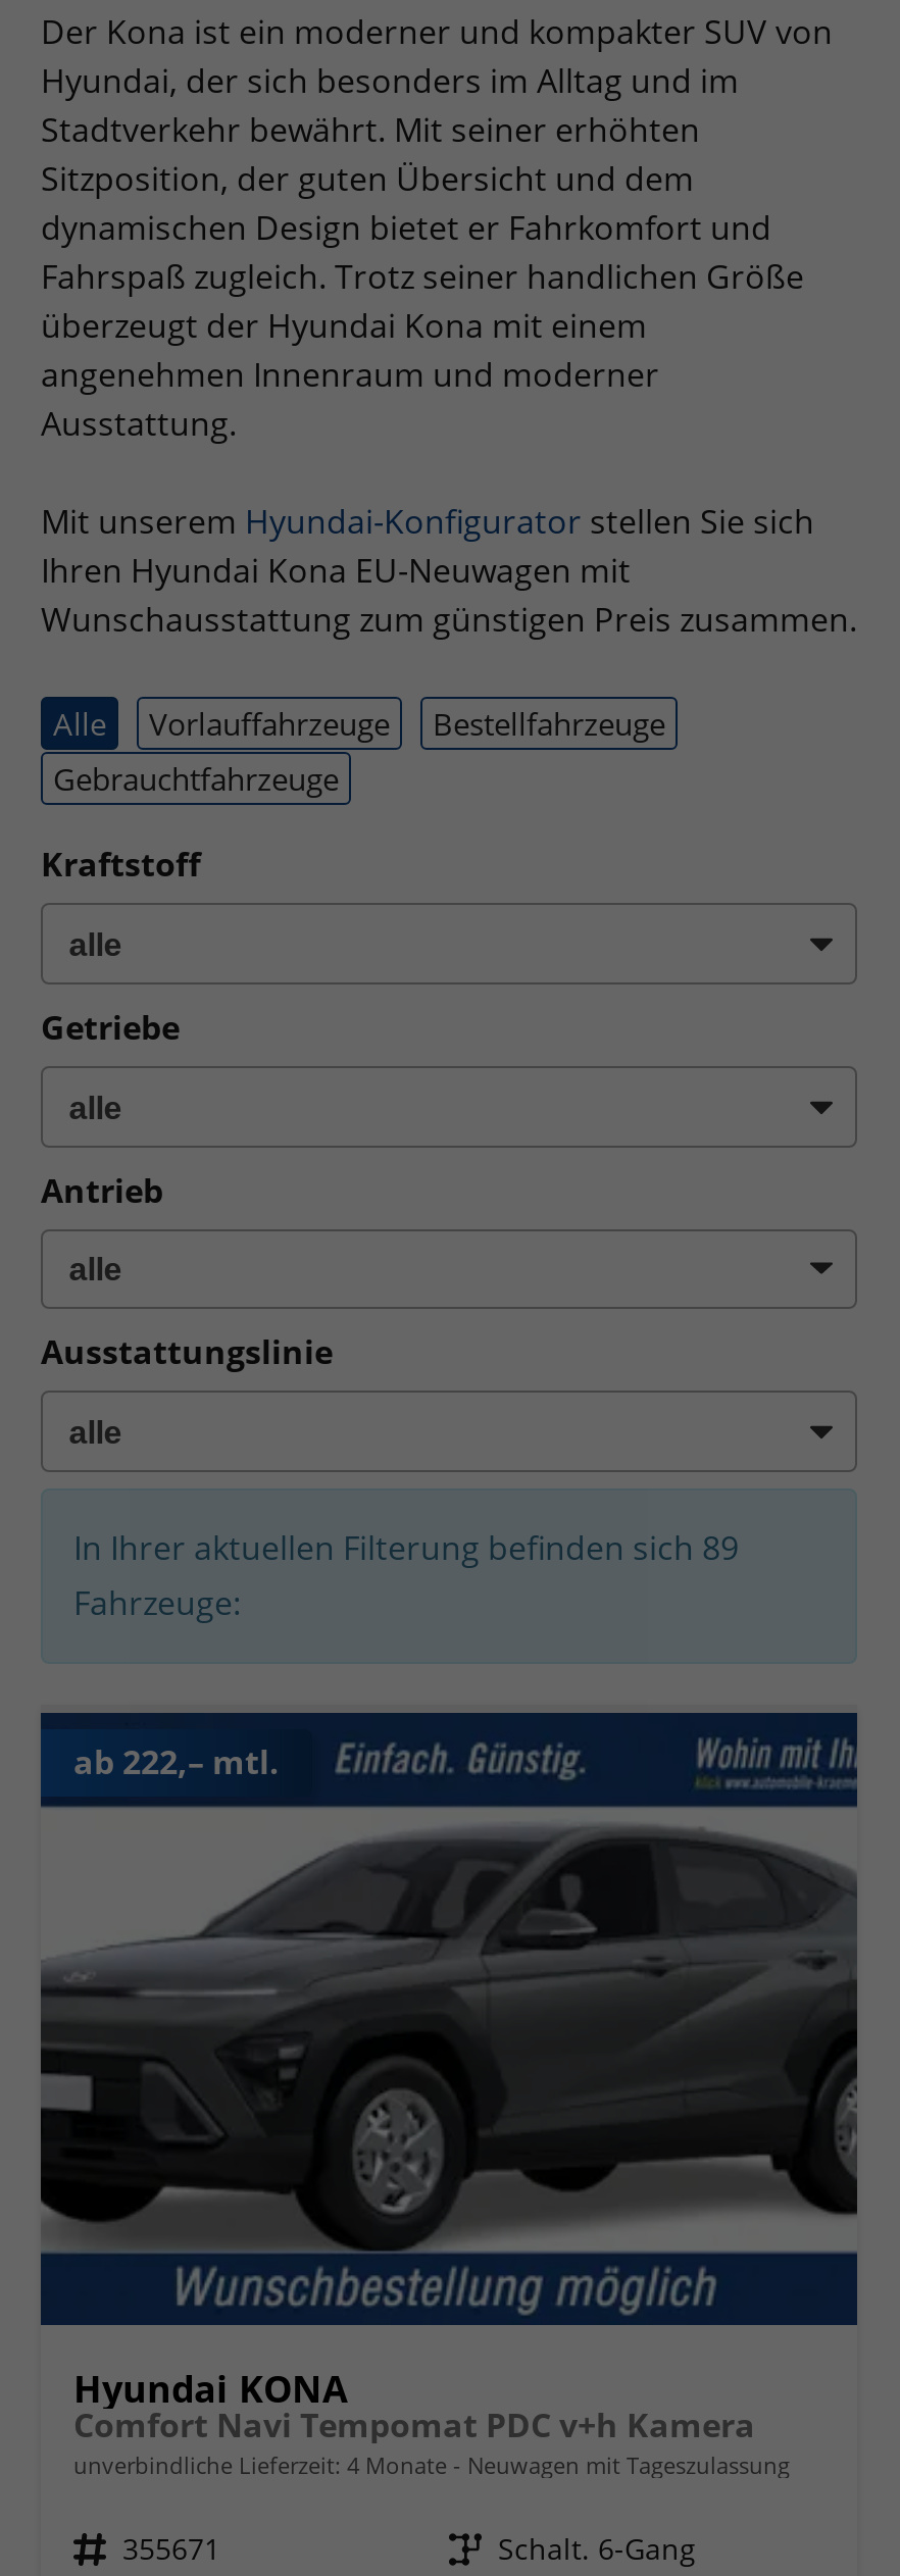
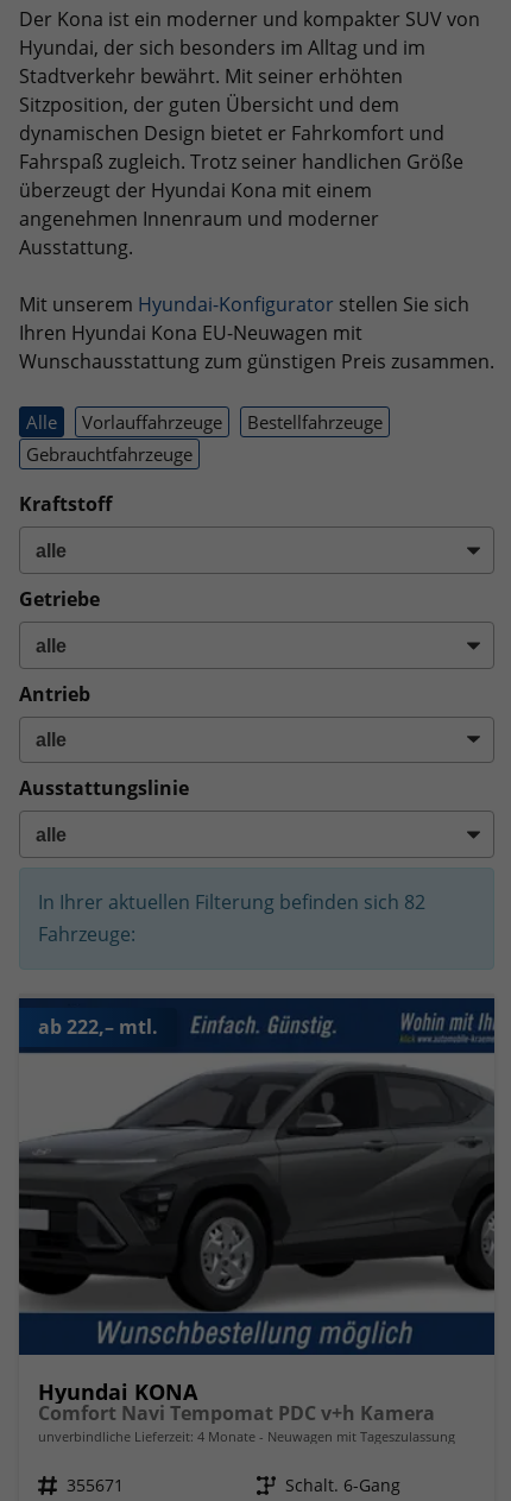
[73,1525,739,1570] In Ihrer aktuellen Filterung befinden sich 89 -> [38,889,425,915] In Ihrer aktuellen Filterung befinden sich 82

